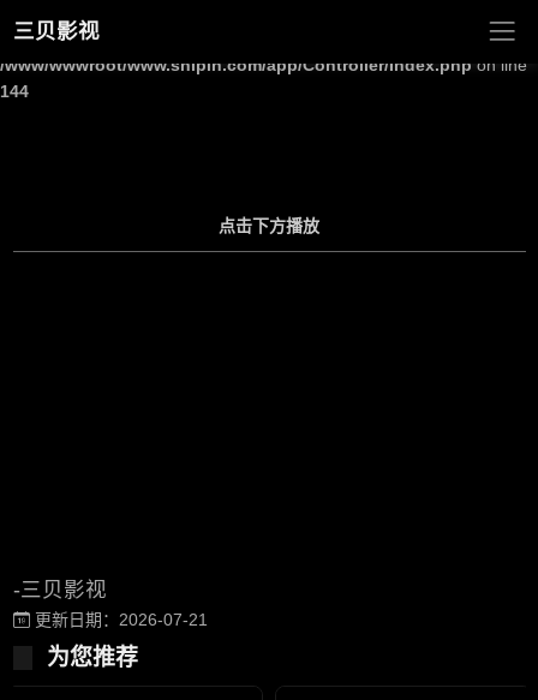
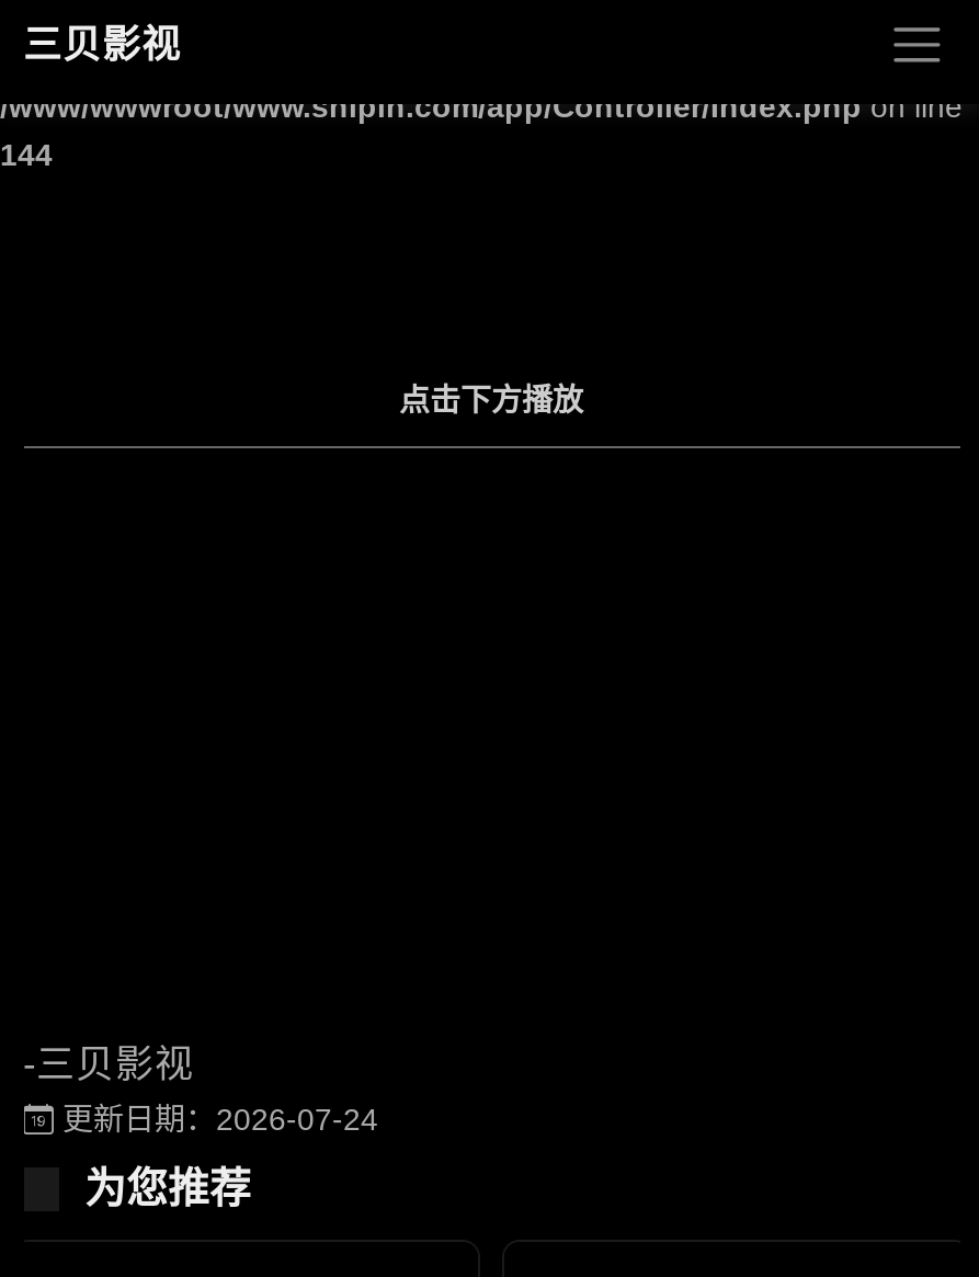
[29,610,207,629] 更新日期：2026-07-21 -> [54,1101,378,1136] 更新日期：2026-07-24

